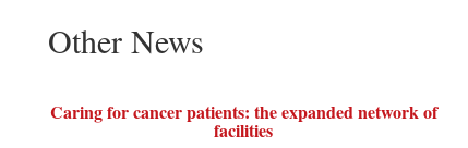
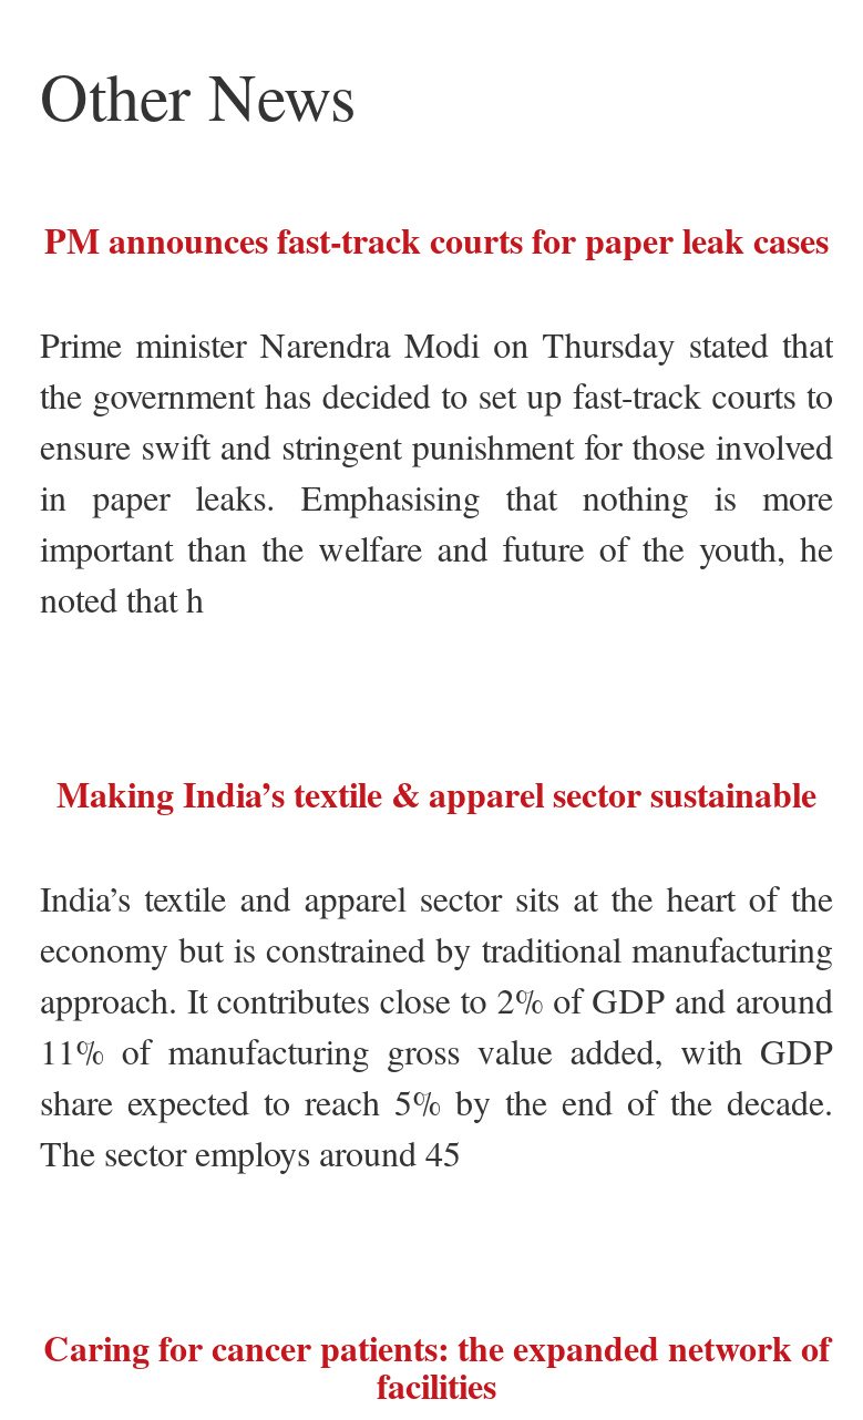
none -> [40,213,833,621] PM announces fast-track courts for paper leak cases | Prime minister Narendra Modi on Thursday stated that | the government has decided to set up fast-track courts to | ensure swift and stringent punishment for those involved | in paper leaks. Emphasising that nothing is more | important than the welfare and future of the youth, he | noted that h
none -> [40,767,833,1174] Making India’s textile & apparel sector sustainable | India’s textile and apparel sector sits at the heart of the | economy but is constrained by traditional manufacturing | approach. It contributes close to 2% of GDP and around | 11% of manufacturing gross value added, with GDP | share expected to reach 5% by the end of the decade. | The sector employs around 45

